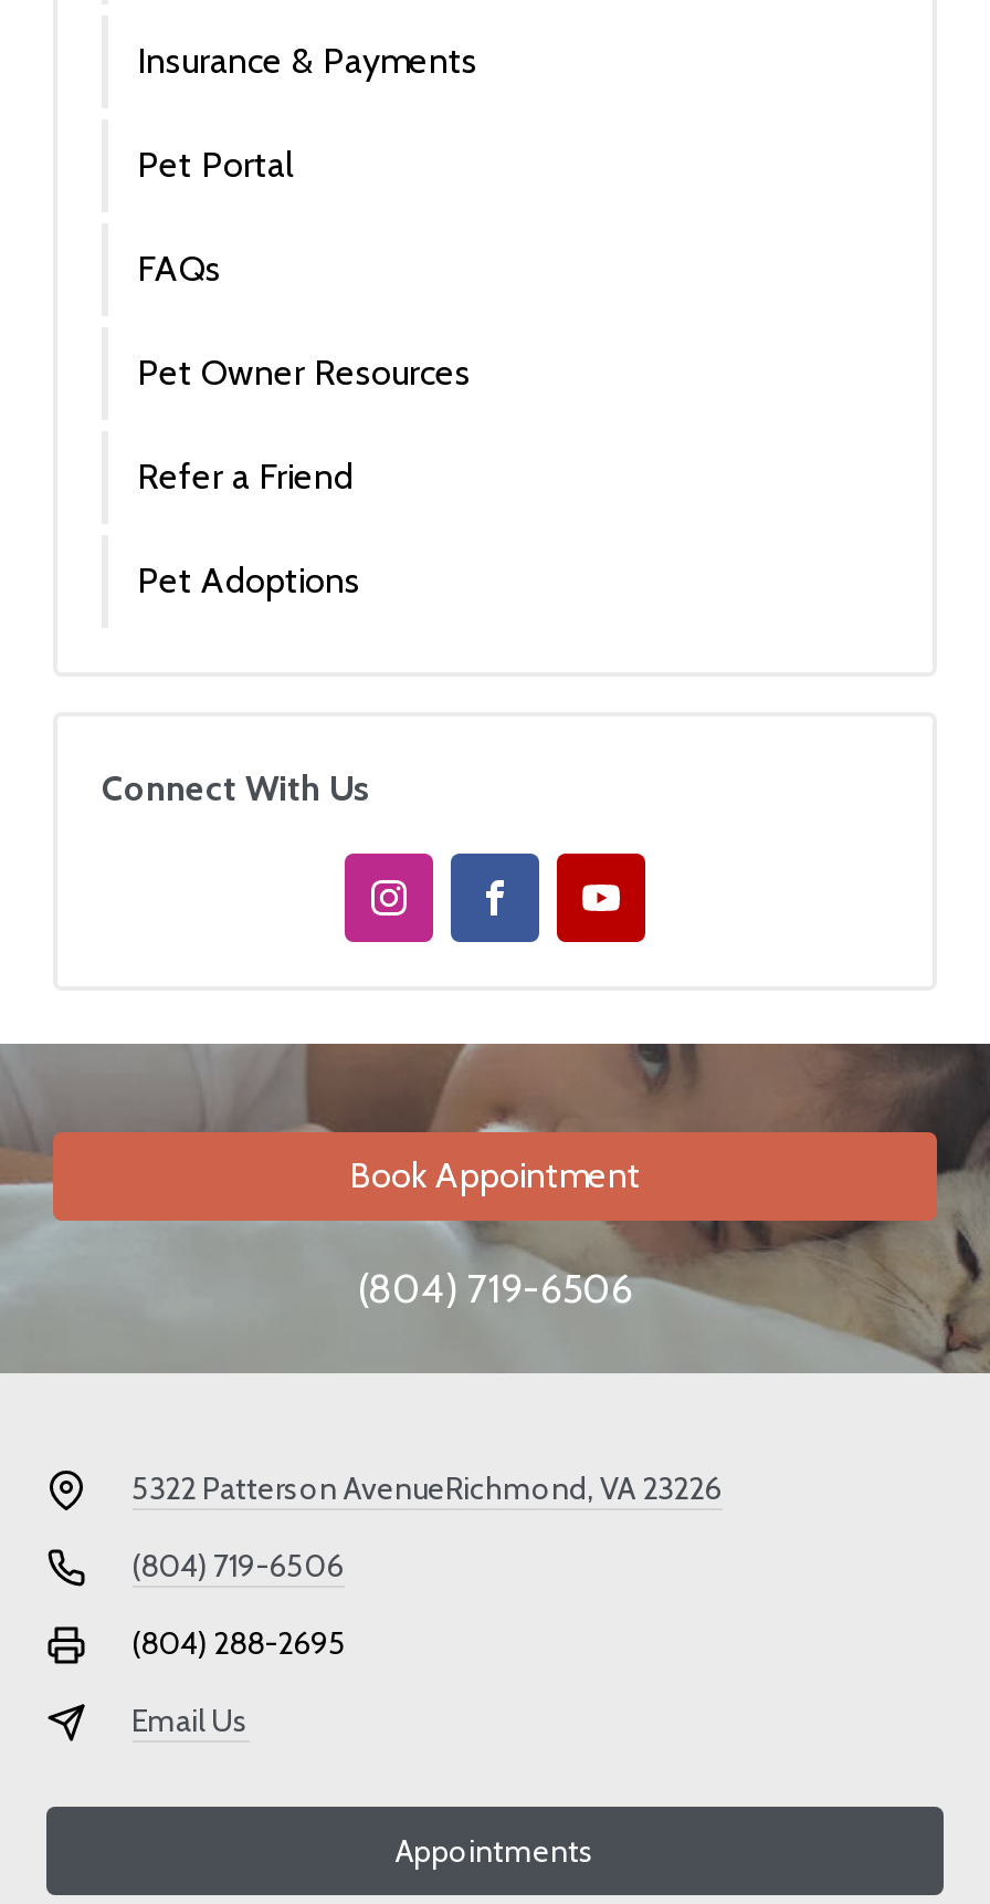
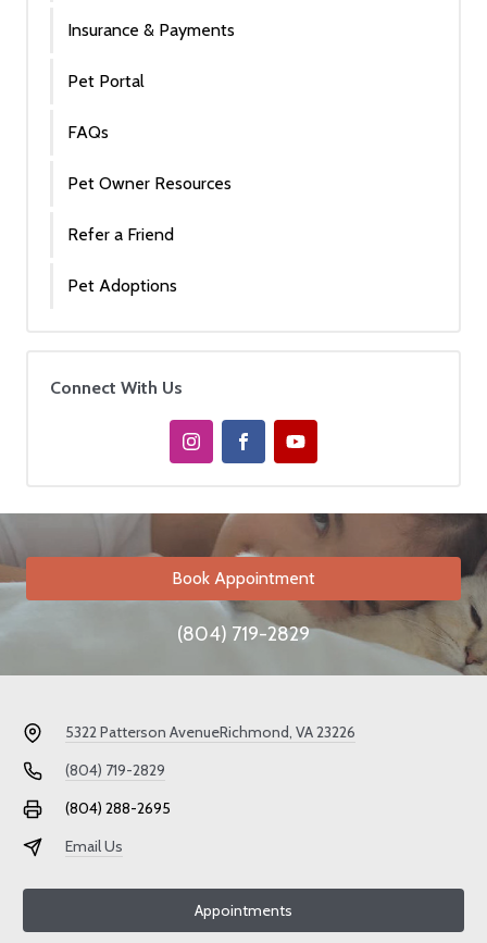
[357,1266,633,1315] (804) 719-6506 -> [177,623,310,647] (804) 719-2829
[131,1547,344,1587] (804) 719-6506 -> [65,761,165,780] (804) 719-2829

